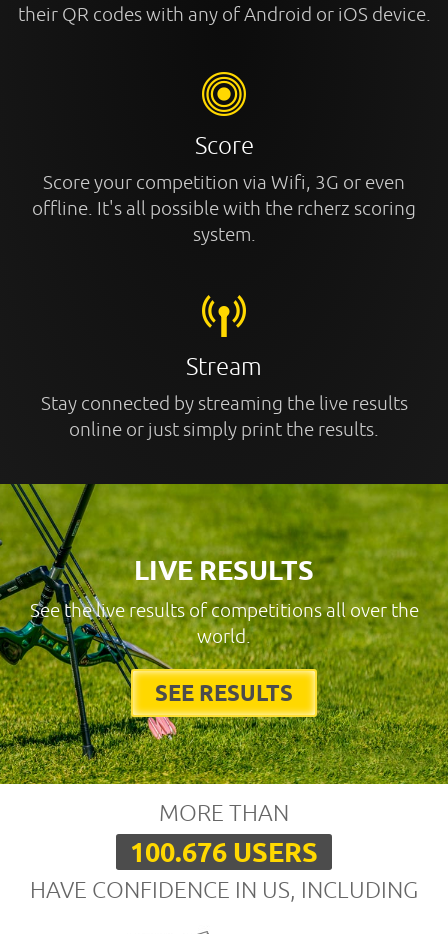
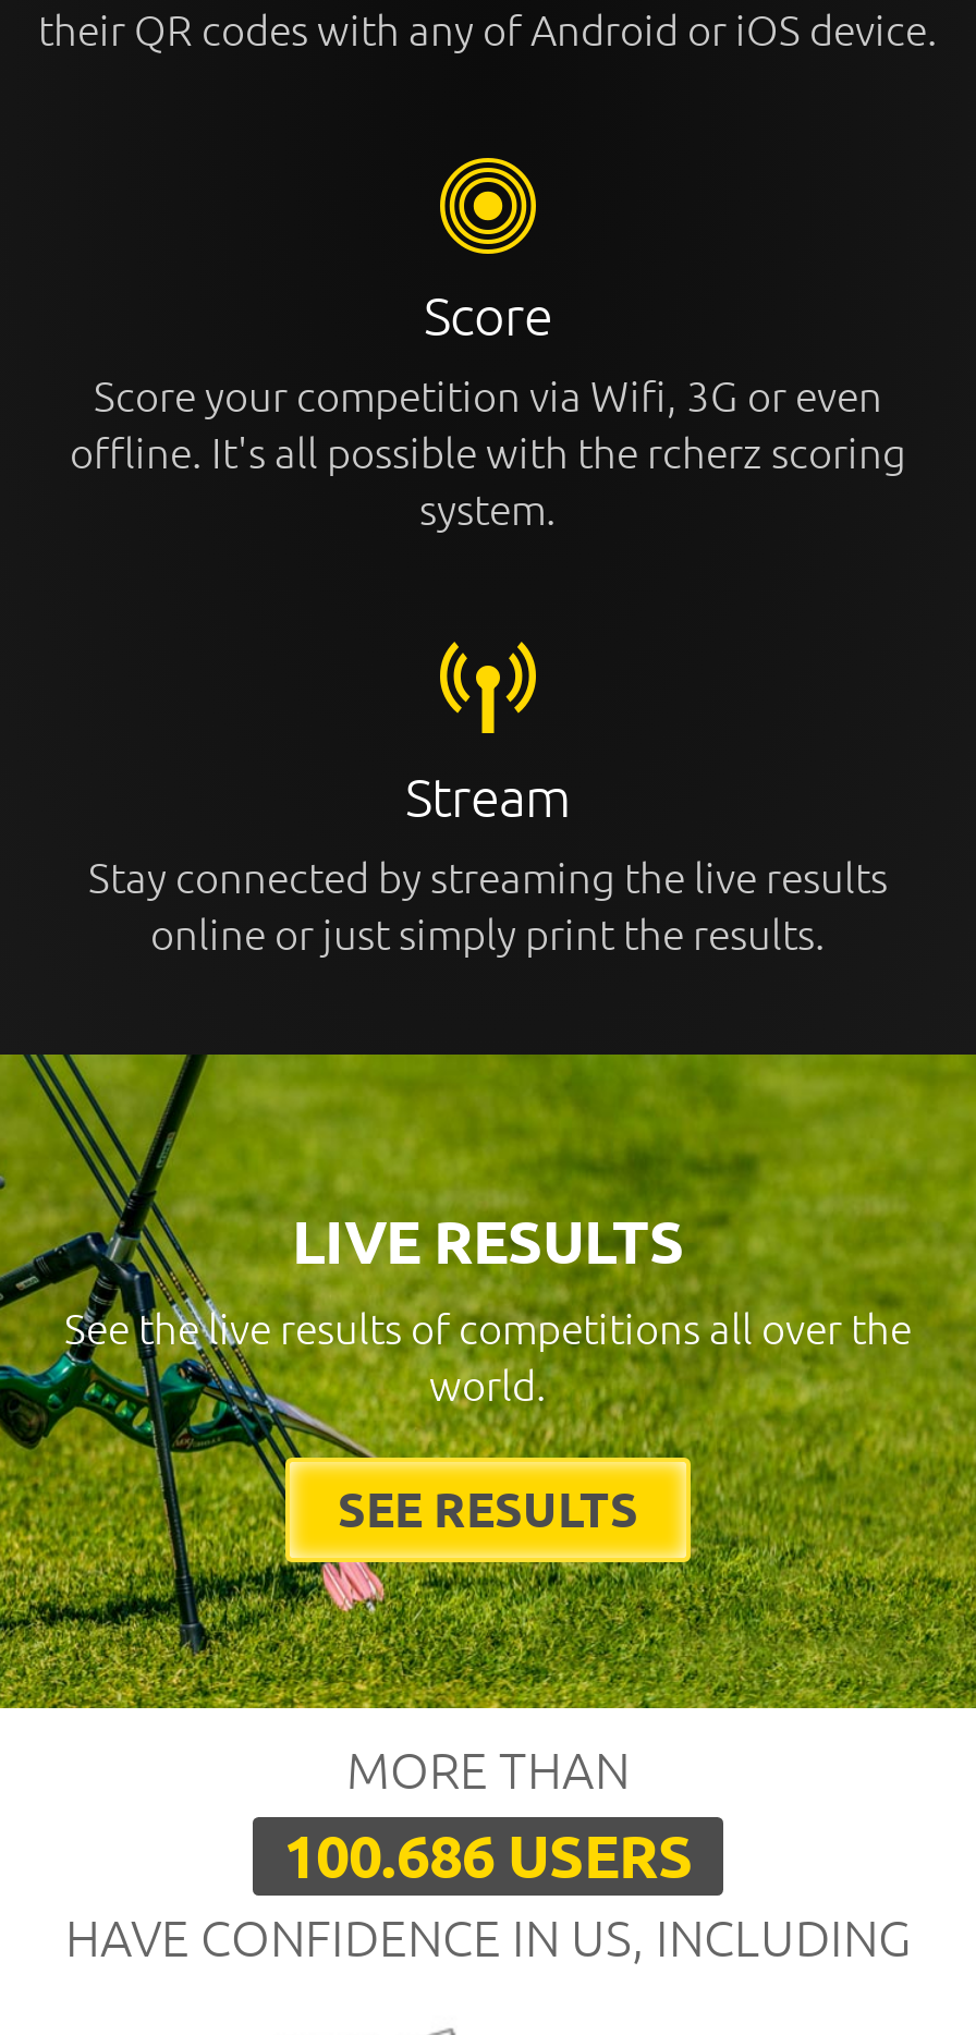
[130,837,318,867] 100.676 USERS -> [283,1823,693,1888] 100.686 USERS

